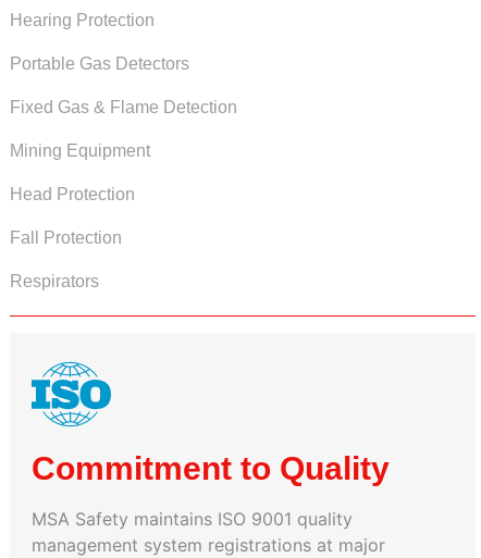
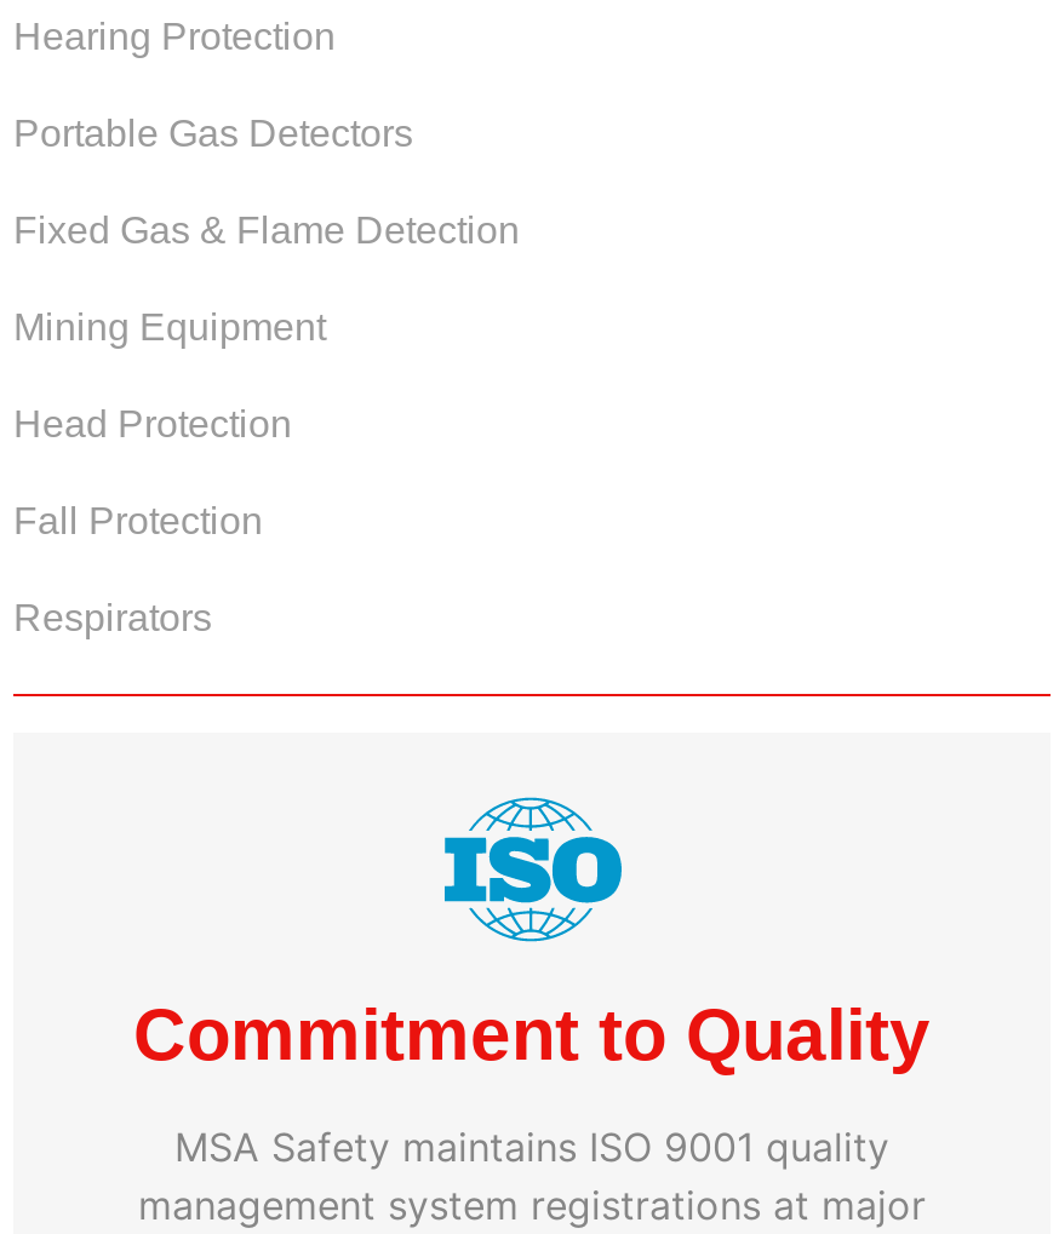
none -> [442,796,624,943] [image]
[30,361,112,427] [image] -> none

